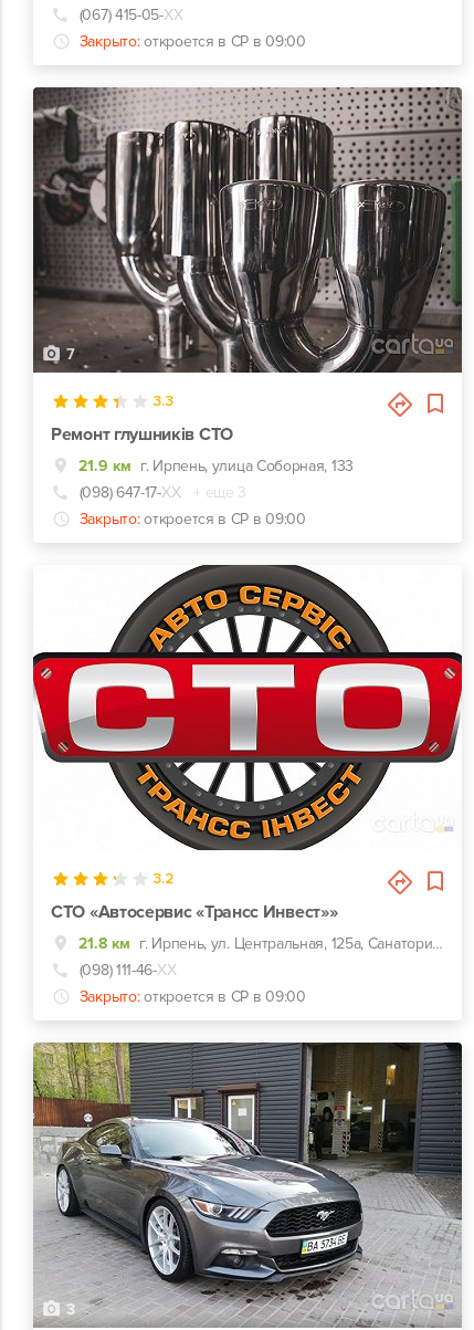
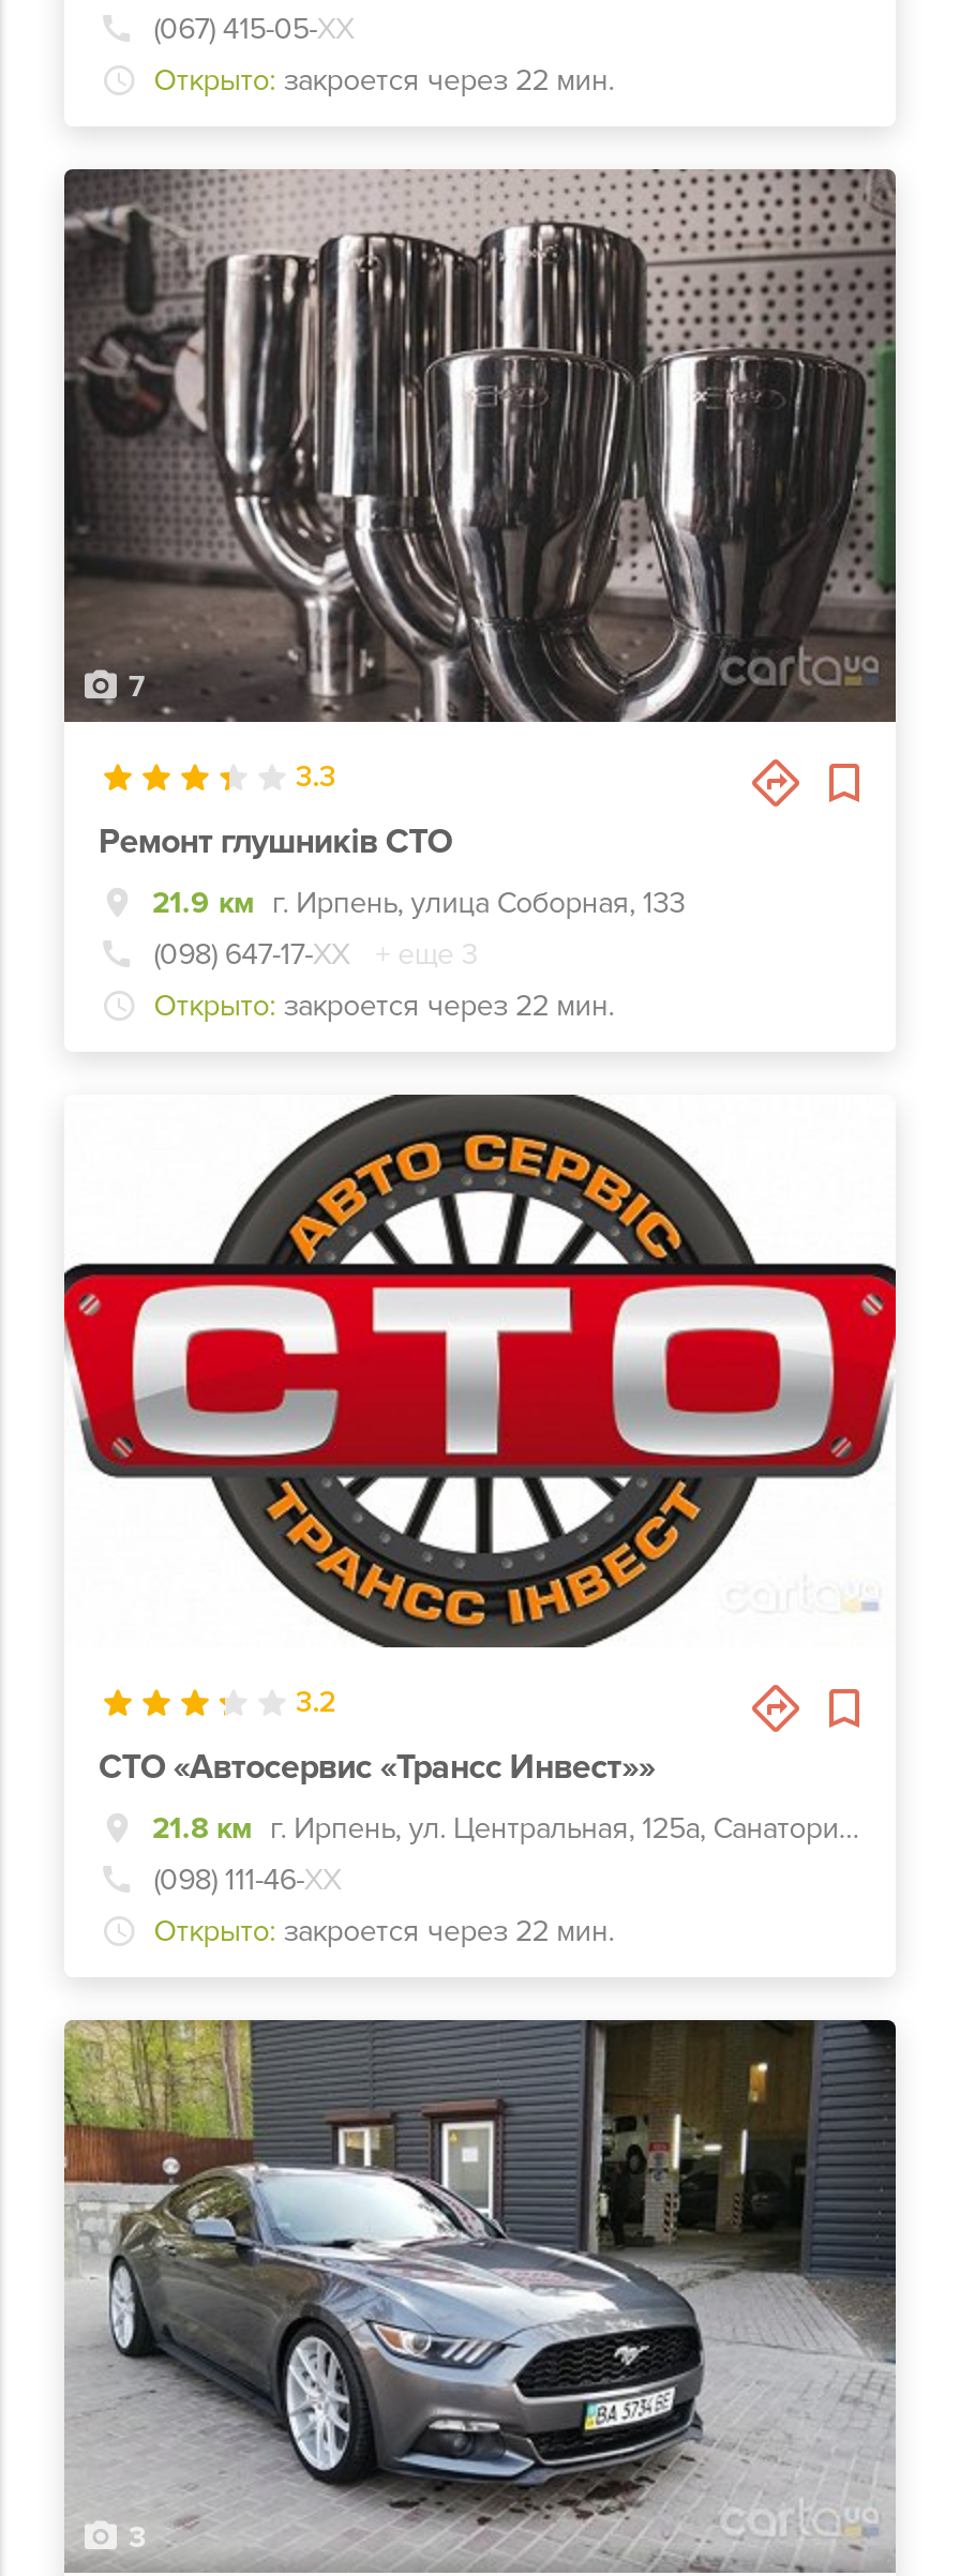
[79,32,306,51] Закрыто: откроется в СР в 09:00 -> [154,62,614,99] Открыто: закроется через 22 мин.
[79,510,306,528] Закрыто: откроется в СР в 09:00 -> [154,988,614,1024] Открыто: закроется через 22 мин.
[79,987,306,1006] Закрыто: откроется в СР в 09:00 -> [154,1913,614,1949] Открыто: закроется через 22 мин.

